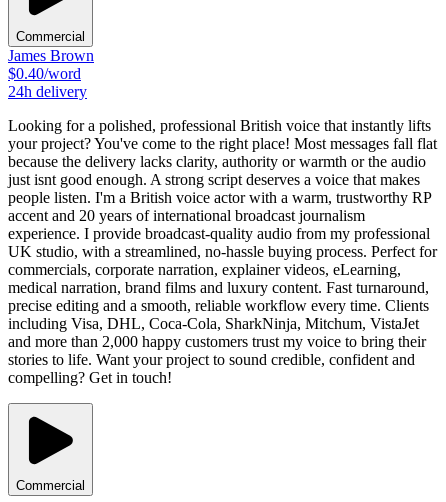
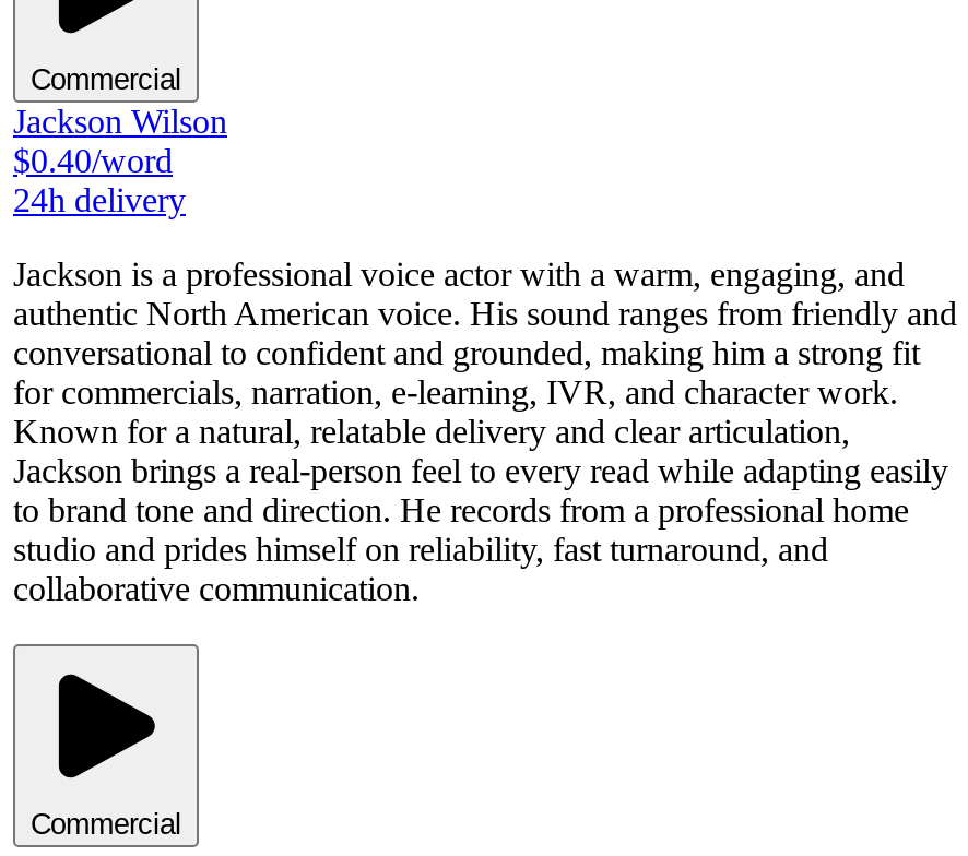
[8,47,94,64] James Brown -> [13,102,227,139] Jackson Wilson
[8,117,437,386] Looking for a polished, professional British voice that instantly lifts | your project? You've come to the right place! Most messages fall flat | because the delivery lacks clarity, authority or warmth or the audio | just isnt good enough. A strong script deserves a voice that makes | people listen. I'm a British voice actor with a warm, trustworthy RP | accent and 20 years of international broadcast journalism | experience. I provide broadcast-quality audio from my professional | UK studio, with a streamlined, no-hassle buying process. Perfect for | commercials, corporate narration, explainer videos, eLearning, | medical narration, brand films and luxury content. Fast turnaround, | precise editing and a smooth, reliable workflow every time. Clients | including Visa, DHL, Coca-Cola, SharkNinja, Mitchum, VistaJet | and more than 2,000 happy customers trust my voice to bring their | stories to life. Want your project to sound credible, confident and | compelling? Get in touch! -> [13,255,957,606] Jackson is a professional voice actor with a warm, engaging, and | authentic North American voice. His sound ranges from friendly and | conversational to confident and grounded, making him a strong fit | for commercials, narration, e-learning, IVR, and character work. | Known for a natural, relatable delivery and clear articulation, | Jackson brings a real-person feel to every read while adapting easily | to brand tone and direction. He records from a professional home | studio and prides himself on reliability, fast turnaround, and | collaborative communication.

